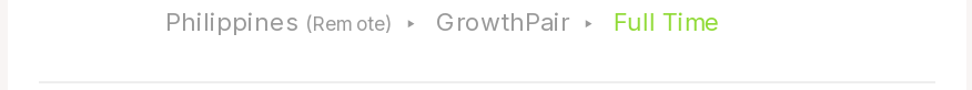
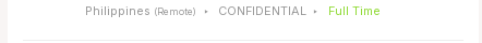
[436,7,569,38] GrowthPair -> [218,4,306,19] CONFIDENTIAL

